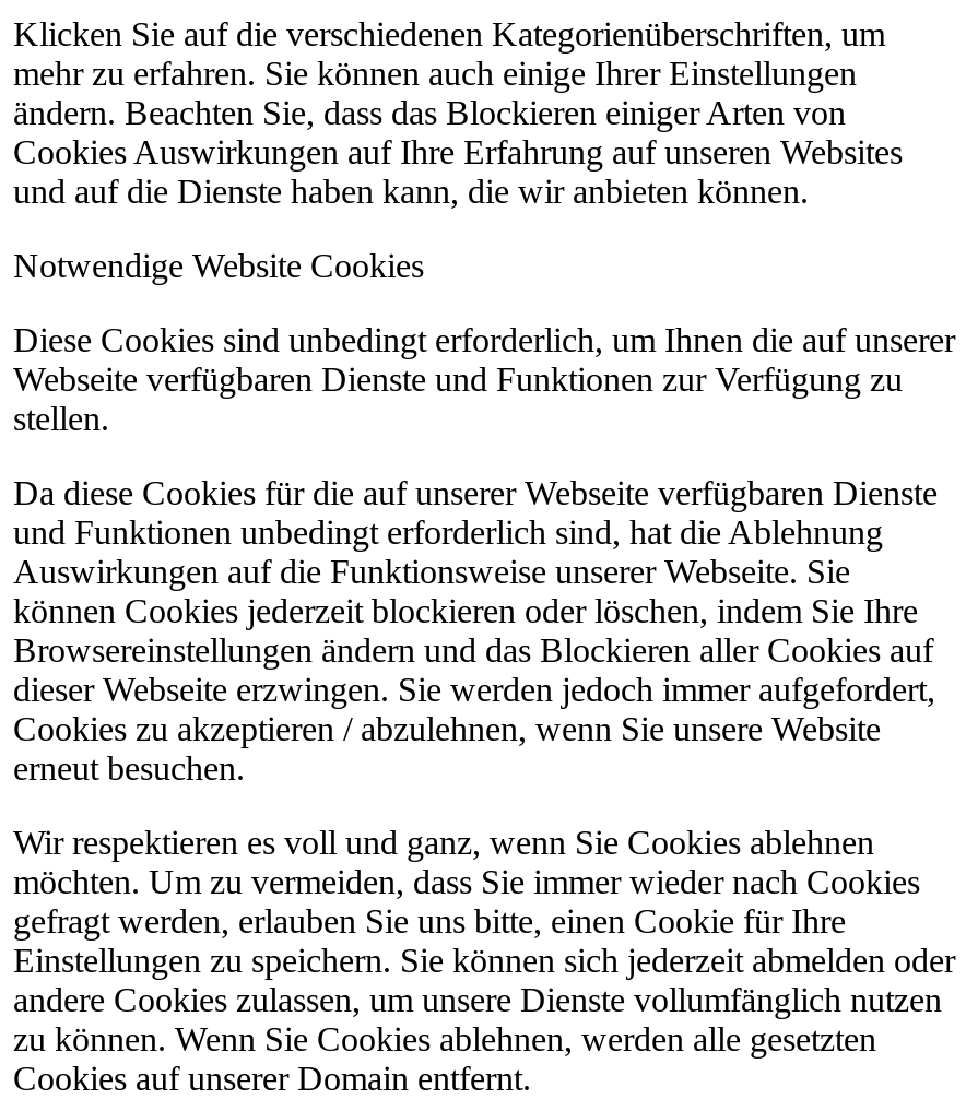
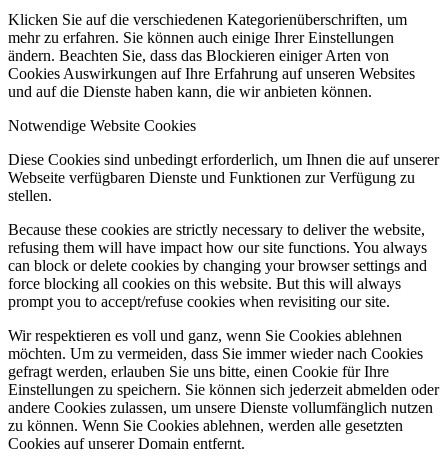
[13,473,938,786] Da diese Cookies für die auf unserer Webseite verfügbaren Dienste | und Funktionen unbedingt erforderlich sind, hat die Ablehnung | Auswirkungen auf die Funktionsweise unserer Webseite. Sie | können Cookies jederzeit blockieren oder löschen, indem Sie Ihre | Browsereinstellungen ändern und das Blockieren aller Cookies auf | dieser Webseite erzwingen. Sie werden jedoch immer aufgefordert, | Cookies zu akzeptieren / abzulehnen, wenn Sie unsere Website | erneut besuchen. -> [8,221,427,310] Because these cookies are strictly necessary to deliver the website, | refusing them will have impact how our site functions. You always | can block or delete cookies by changing your browser settings and | force blocking all cookies on this website. But this will always | prompt you to accept/refuse cookies when revisiting our site.

